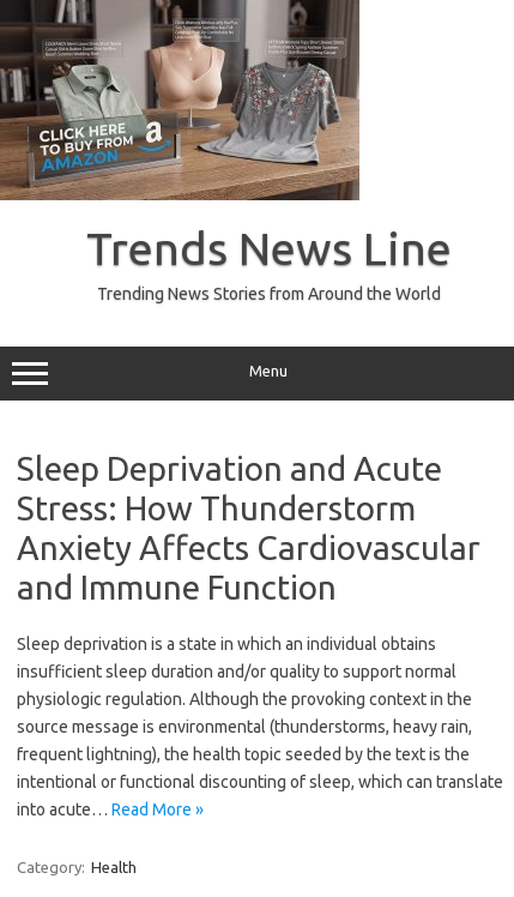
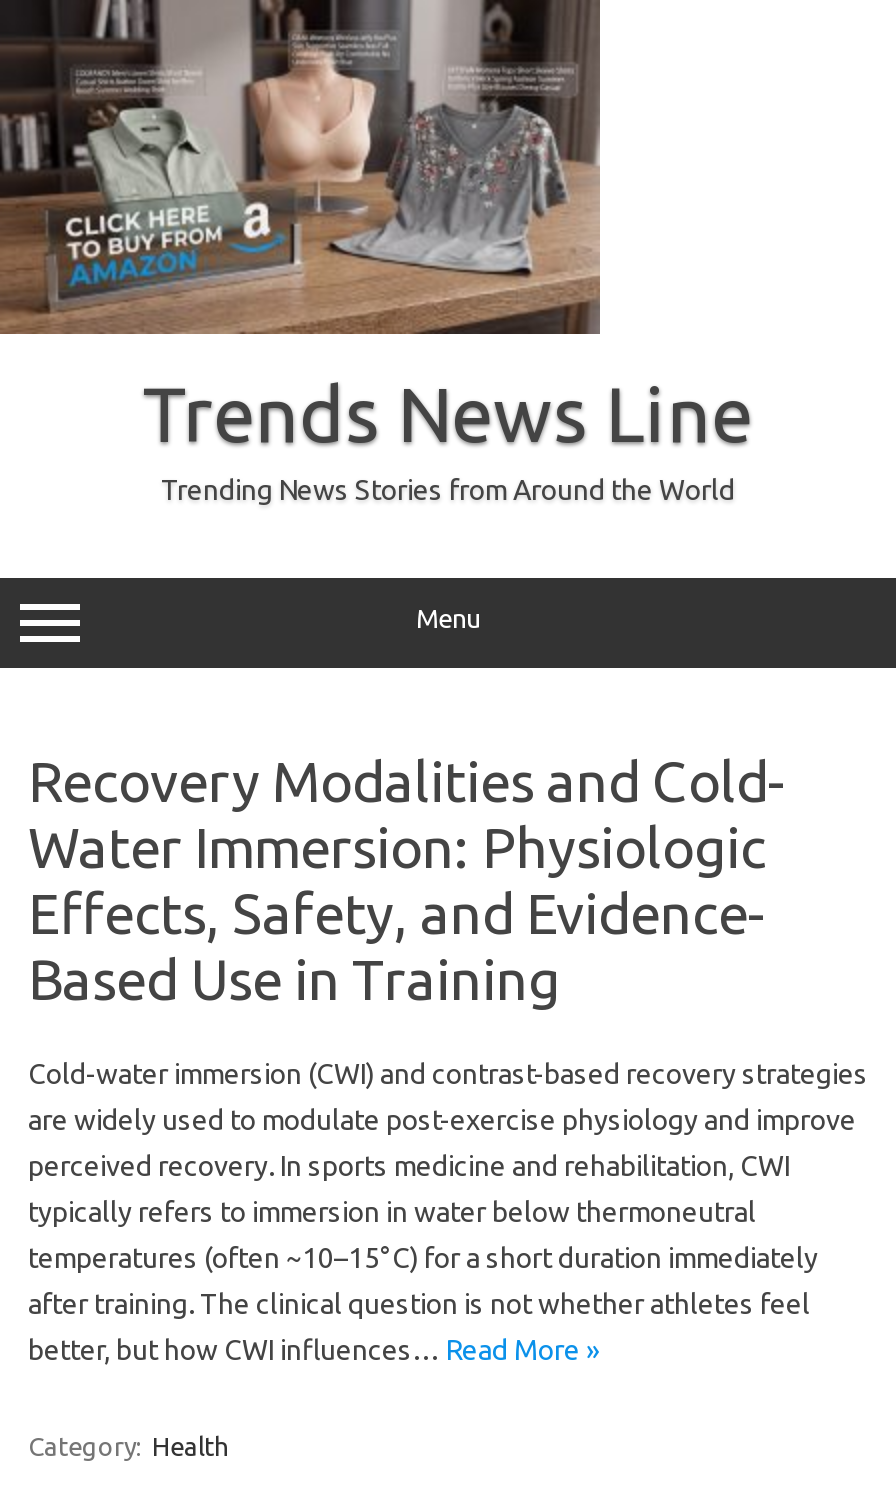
[17,450,480,606] Sleep Deprivation and Acute | Stress: How Thunderstorm | Anxiety Affects Cardiovascular | and Immune Function -> [28,750,786,1010] Recovery Modalities and Cold- | Water Immersion: Physiologic | Effects, Safety, and Evidence- | Based Use in Training
[17,634,503,819] Sleep deprivation is a state in which an individual obtains | insufficient sleep duration and/or quality to support normal | physiologic regulation. Although the provoking context in the | source message is environmental (thunderstorms, heavy rain, | frequent lightning), the health topic seeded by the text is the | intentional or functional discounting of sleep, which can translate | into acute… Read More » -> [28,1058,868,1366] Cold-water immersion (CWI) and contrast-based recovery strategies | are widely used to modulate post-exercise physiology and improve | perceived recovery. In sports medicine and rehabilitation, CWI | typically refers to immersion in water below thermoneutral | temperatures (often ~10–15°C) for a short duration immediately | after training. The clinical question is not whether athletes feel | better, but how CWI influences… Read More »

